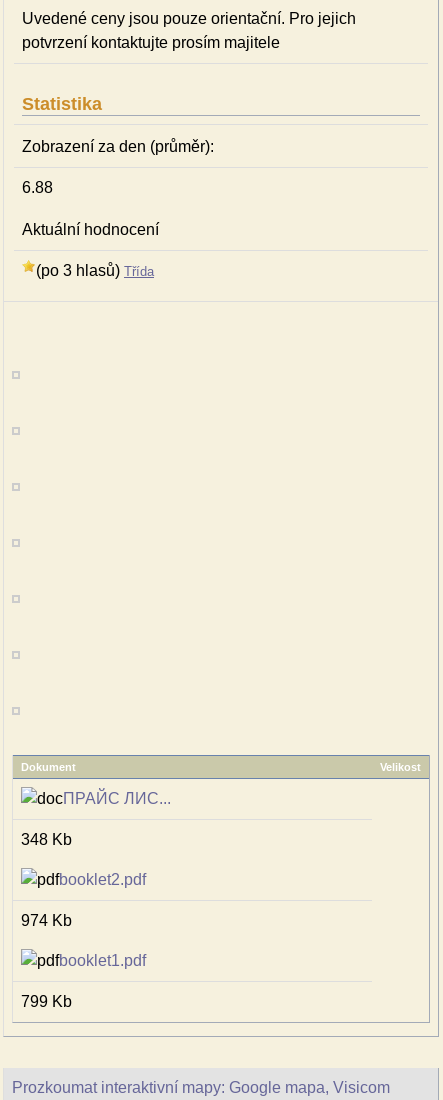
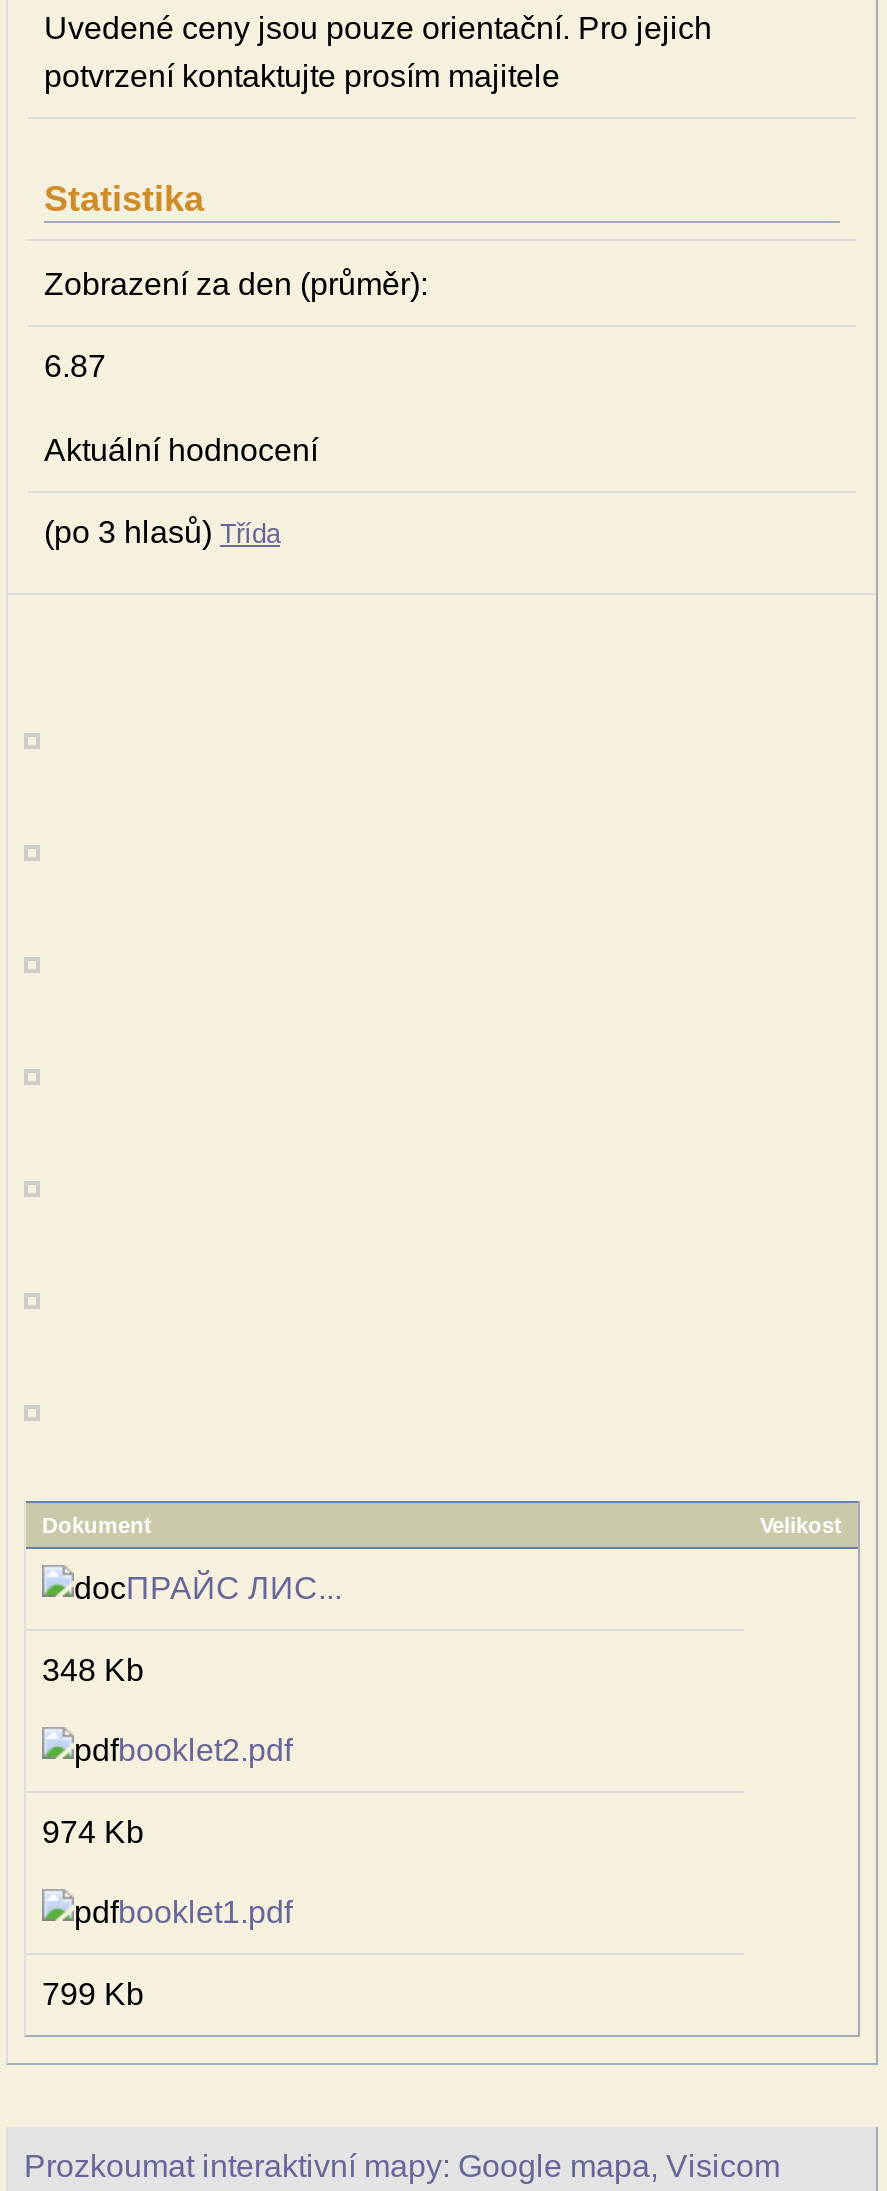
[22,179,53,196] 6.88 -> [44,349,106,383] 6.87

